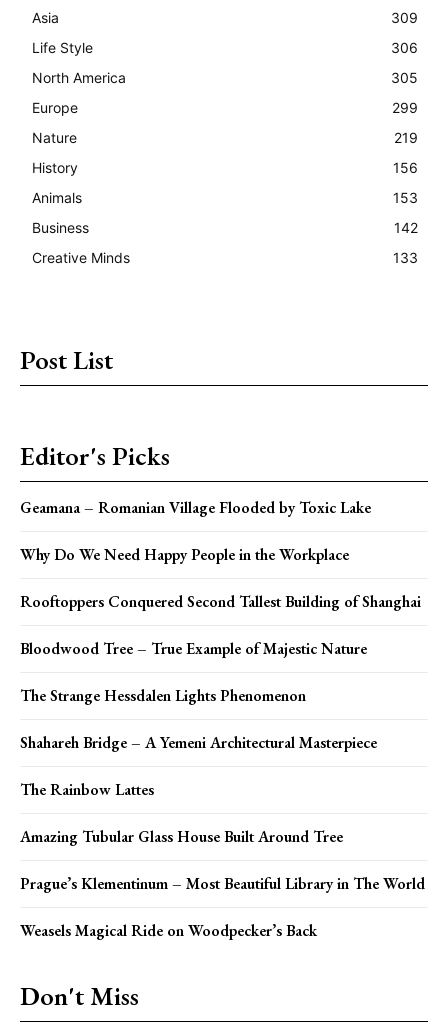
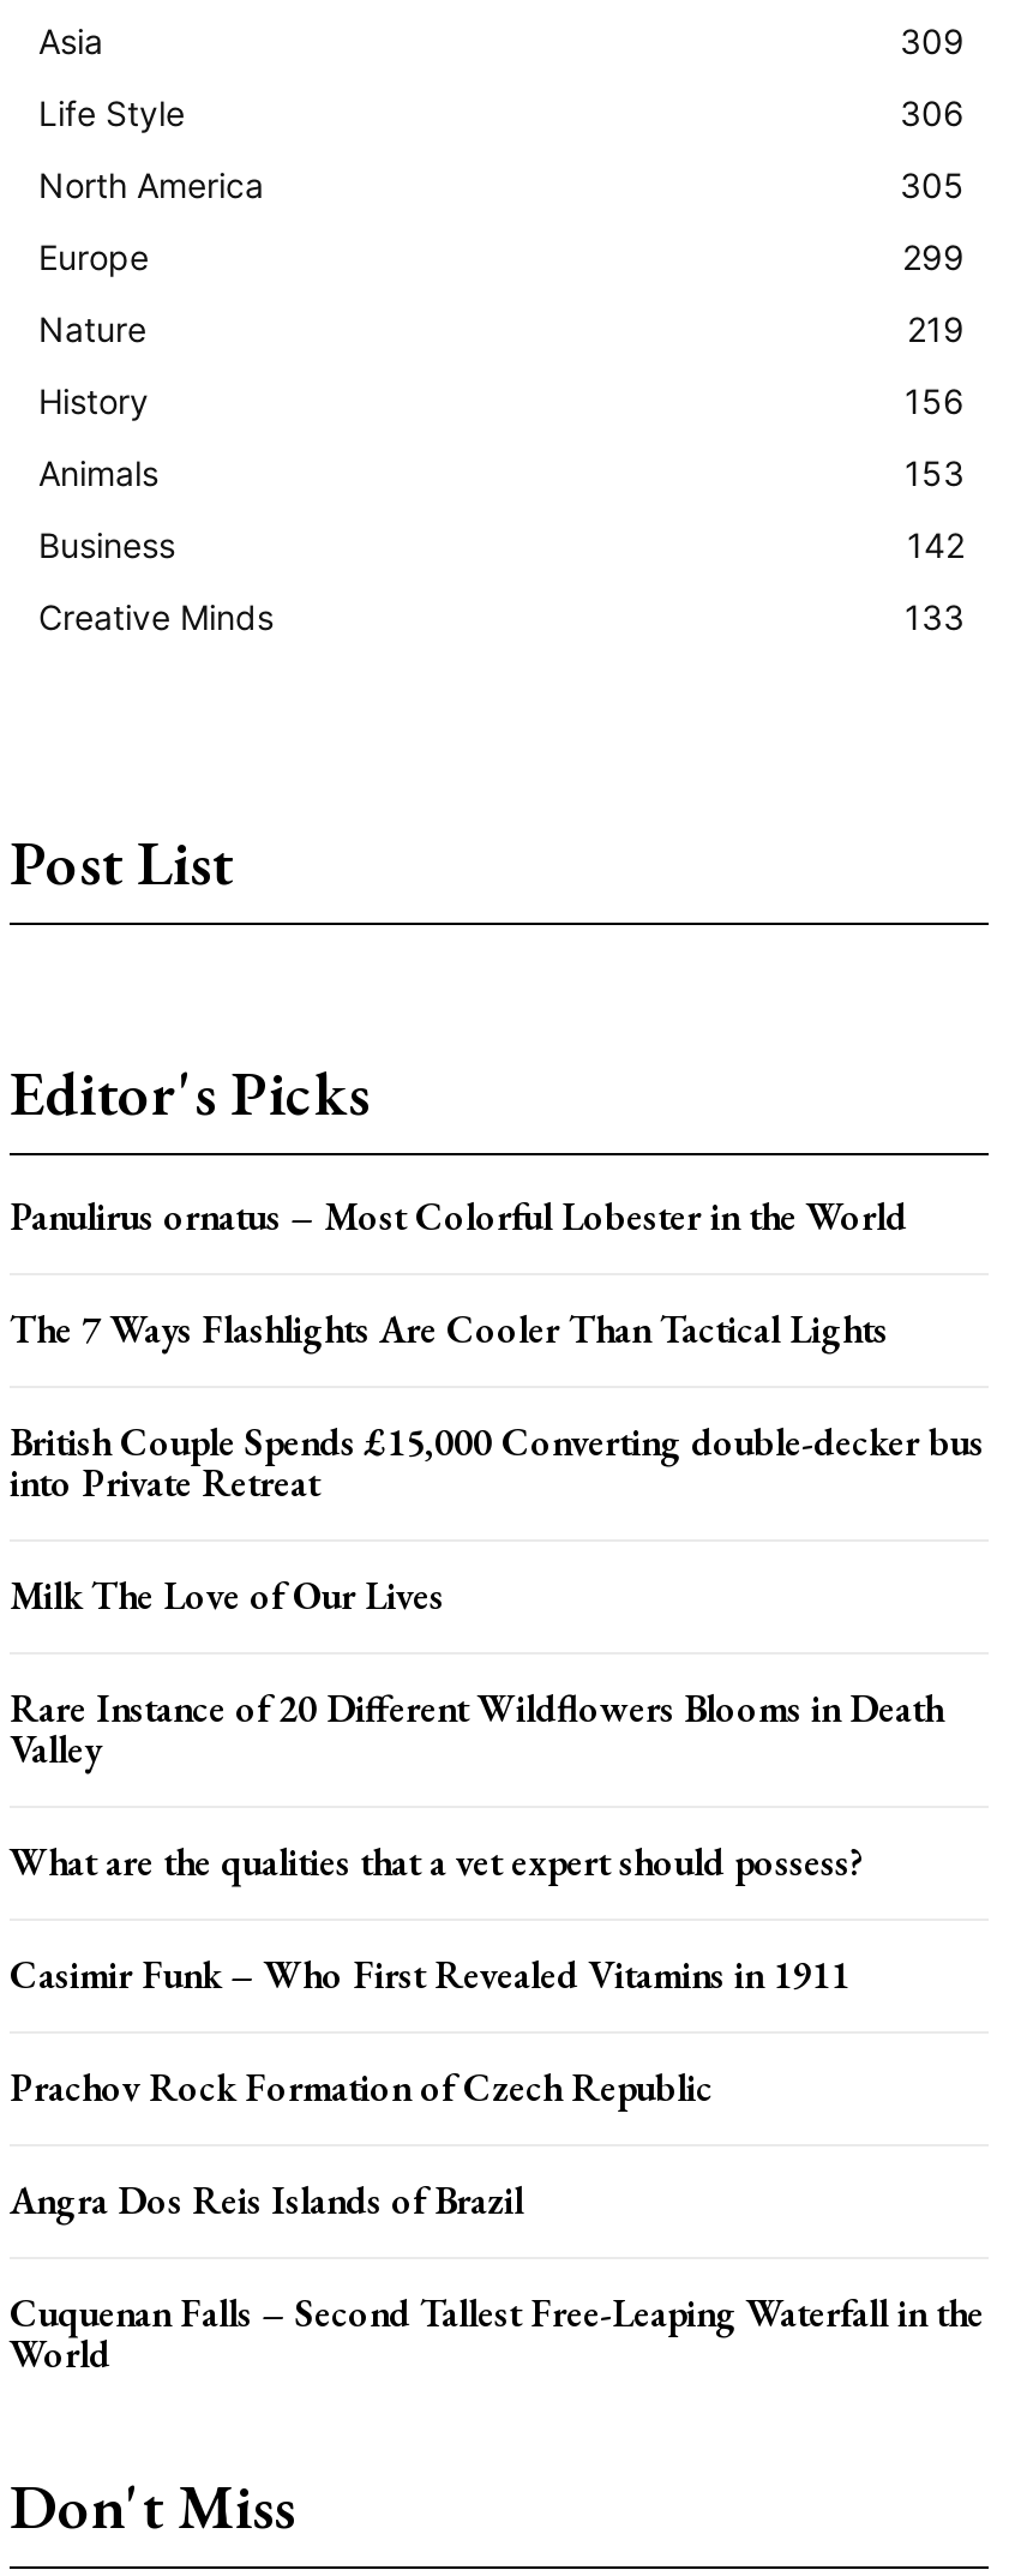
[20,496,371,517] Geamana – Romanian Village Flooded by Toxic Lake -> [10,1190,907,1241] Panulirus ornatus – Most Colorful Lobester in the World
[20,543,349,564] Why Do We Need Happy People in the Workplace -> [10,1303,888,1353] The 7 Ways Flashlights Are Cooler Than Tactical Lights
[20,590,421,611] Rooftoppers Conquered Second Tallest Building of Shanghai -> [10,1416,984,1507] British Couple Spends £15,000 Converting double-decker bus | into Private Retreat
[20,637,367,658] Bloodwood Tree – True Example of Majestic Nature -> [10,1569,444,1620] Milk The Love of Our Lives
[20,684,306,705] The Strange Hessdalen Lights Phenomenon -> [10,1682,943,1773] Rare Instance of 20 Different Wildflowers Blooms in Death | Valley
[20,731,377,752] Shahareh Bridge – A Yemeni Architectural Masterpiece -> [10,1836,864,1886] What are the qualities that a vet expert should possess?
[20,778,154,799] The Rainbow Lattes -> [10,1948,849,1999] Casimir Funk – Who First Revealed Vitamins in 1911
[20,825,343,846] Amazing Tubular Glass House Built Around Tree -> [10,2061,713,2112] Prachov Rock Formation of Czech Republic
[20,872,425,893] Prague’s Klementinum – Most Beautiful Library in The World -> [10,2174,523,2224] Angra Dos Reis Islands of Brazil
[20,919,317,940] Weasels Magical Ride on Woodpecker’s Back -> [10,2287,984,2378] Cuquenan Falls – Second Tallest Free-Leaping Waterfall in the | World

